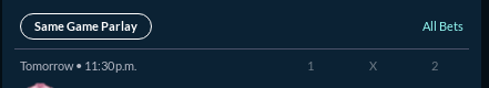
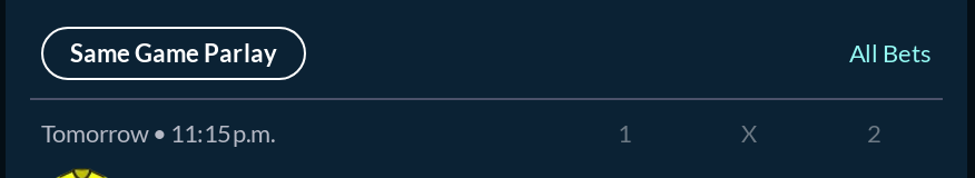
[20,58,136,72] Tomorrow • 11:30 p.m. -> [41,117,275,146] Tomorrow • 11:15 p.m.

